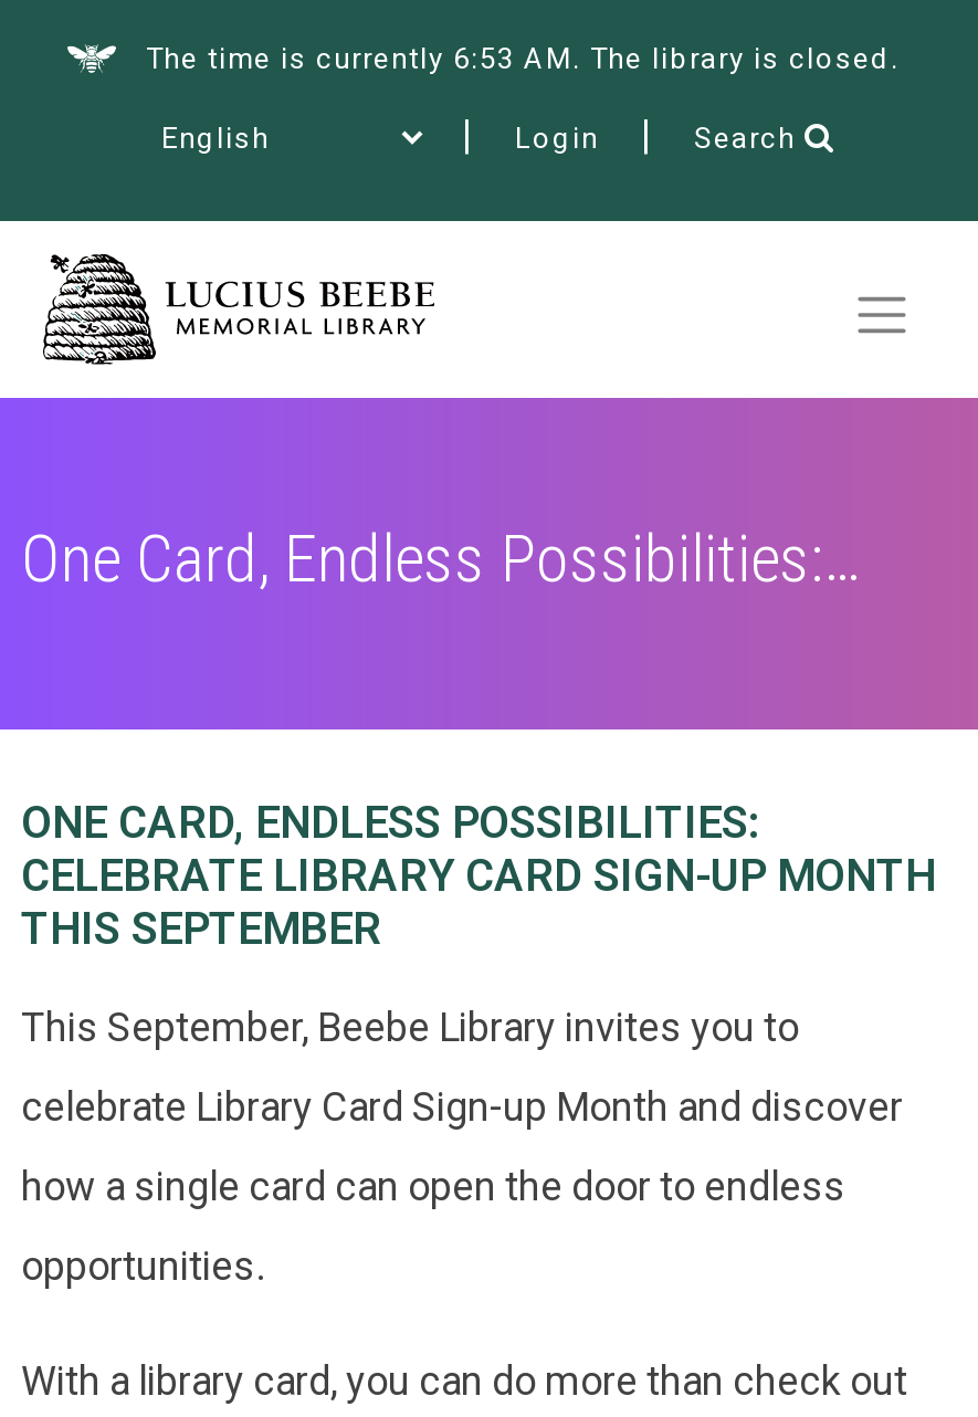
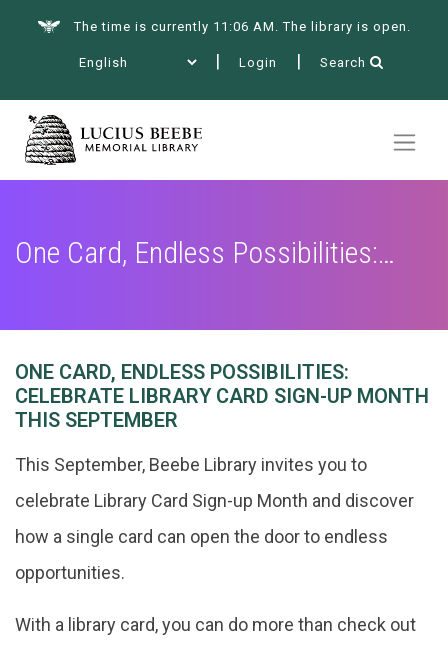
[146,42,900,75] The time is currently 6:53 AM. The library is closed. -> [73,19,410,34] The time is currently 11:06 AM. The library is open.

